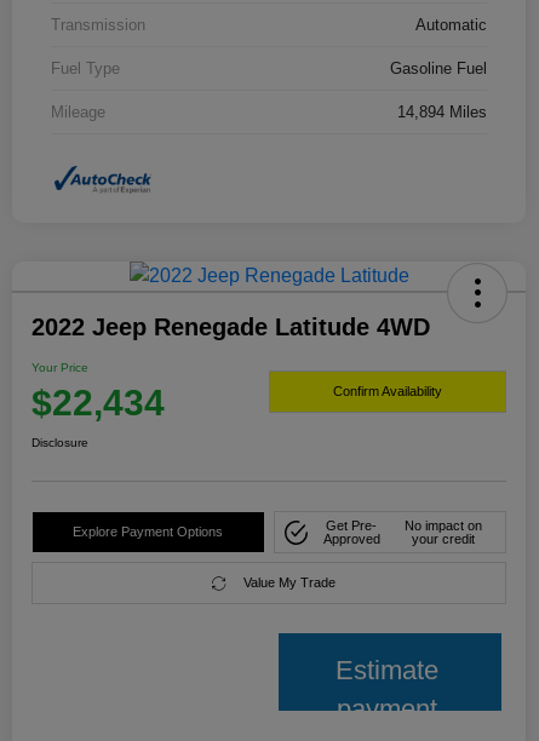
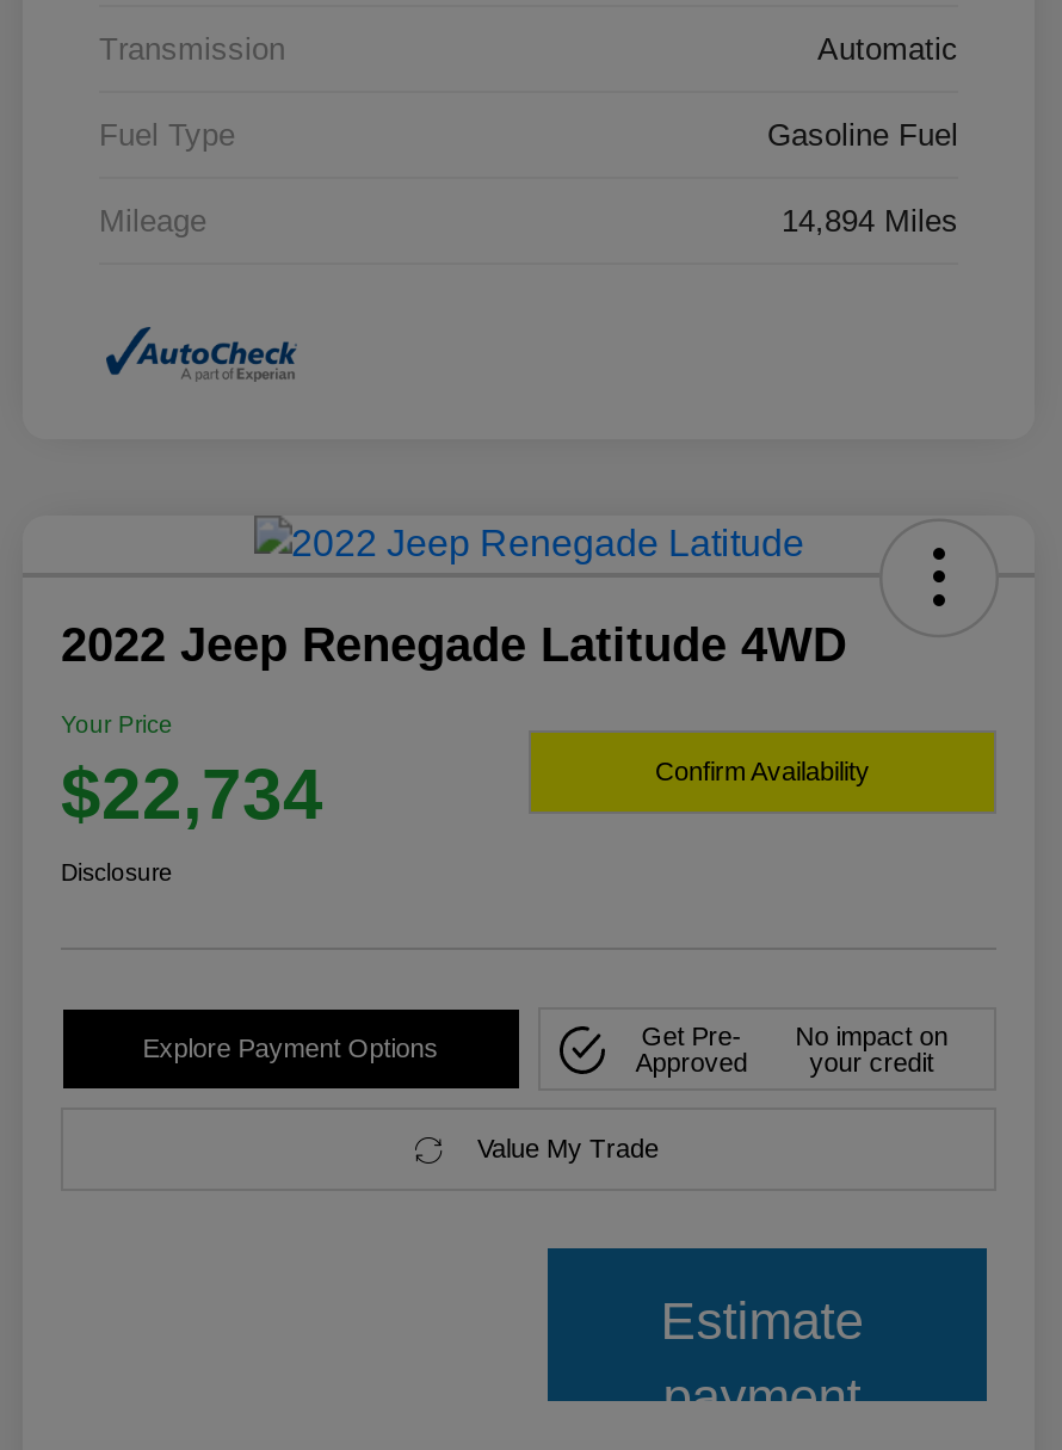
[31,383,165,423] $22,434 -> [61,755,323,834] $22,734

